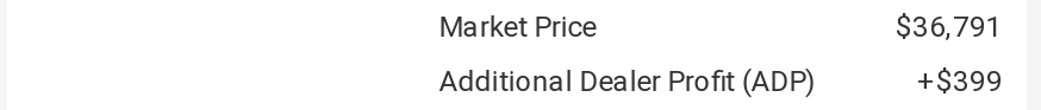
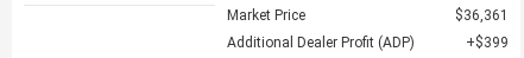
[896,11,1003,44] $36,791 -> [455,7,509,24] $36,361

